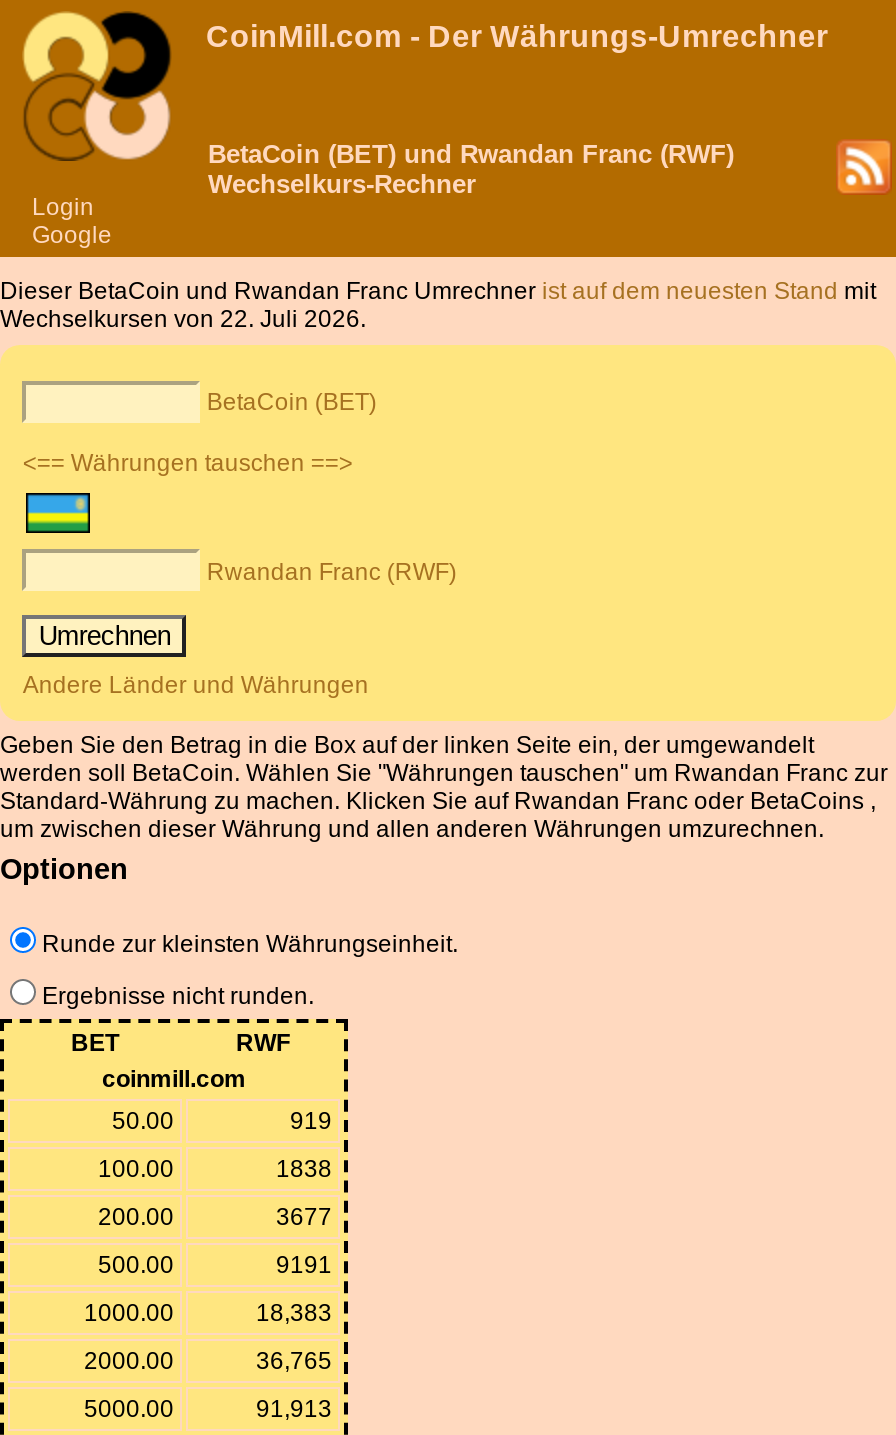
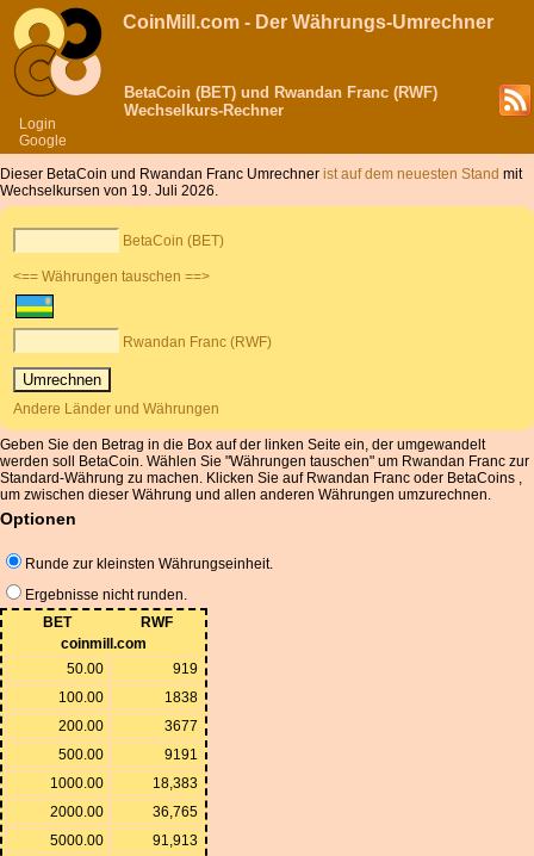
[0,305,366,333] Wechselkursen von 22. Juli 2026. -> [0,182,218,199] Wechselkursen von 19. Juli 2026.

